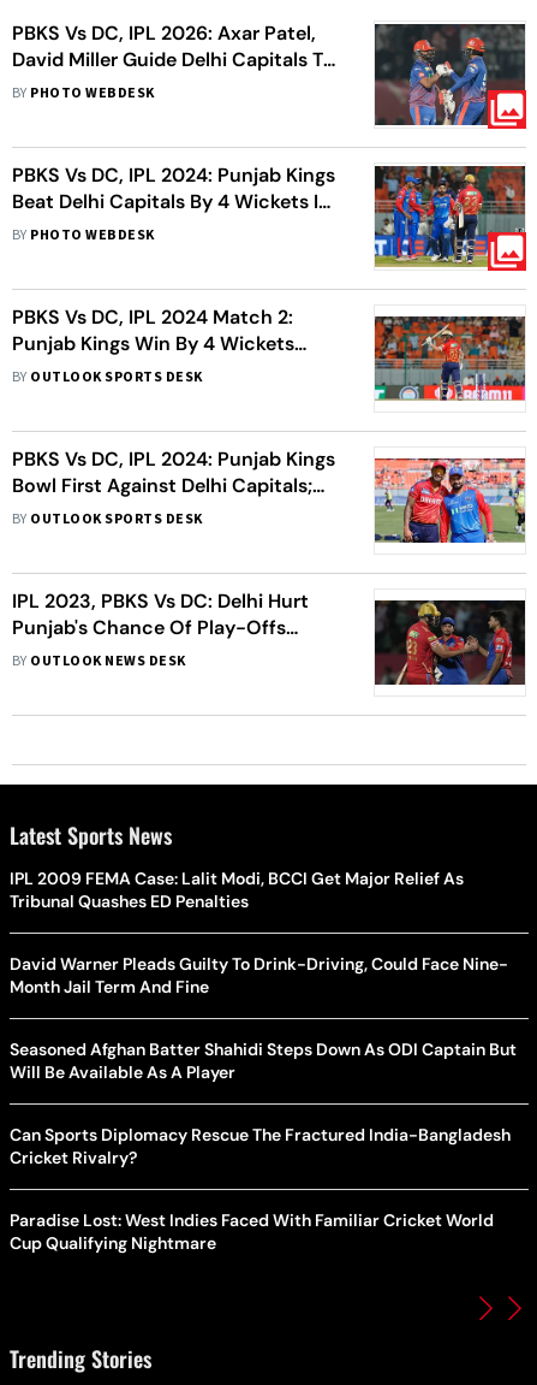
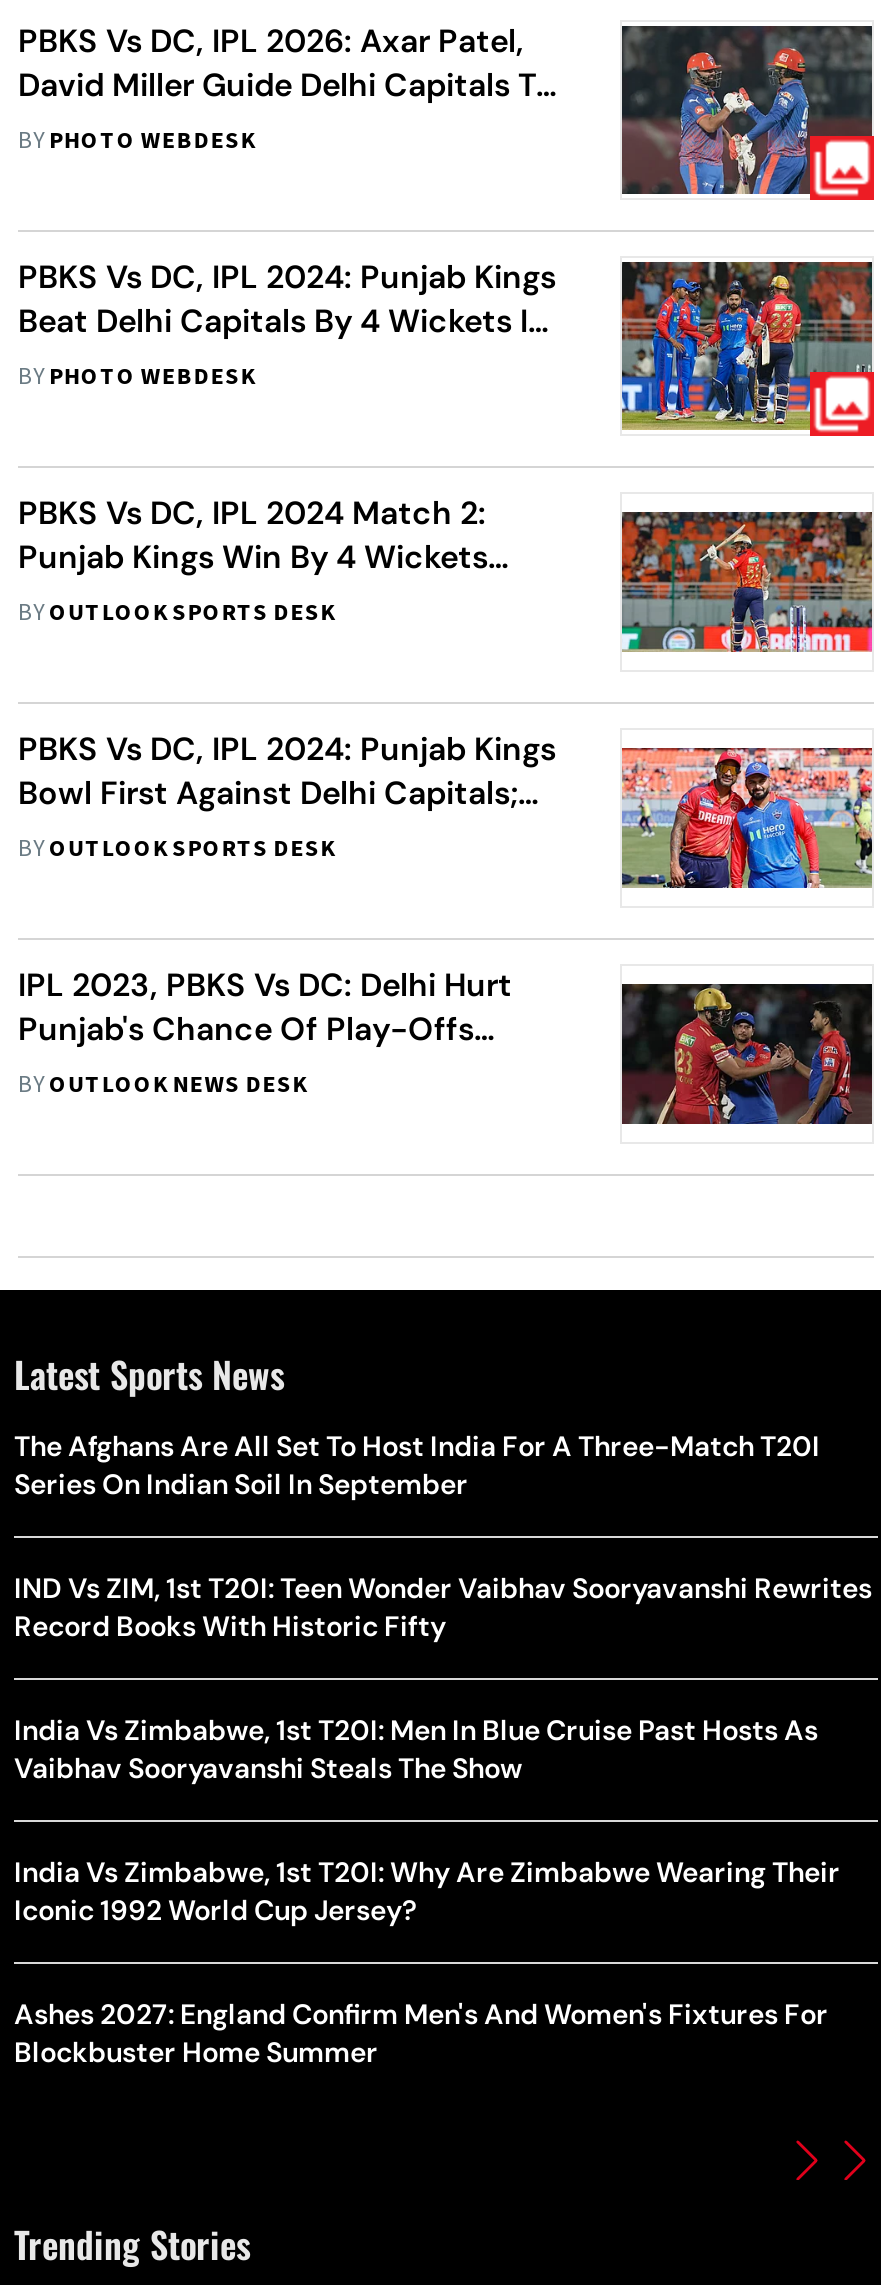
[10,868,464,912] IPL 2009 FEMA Case: Lalit Modi, BCCI Get Major Relief As | Tribunal Quashes ED Penalties -> [14,1428,820,1502] The Afghans Are All Set To Host India For A Three-Match T20I | Series On Indian Soil In September
[10,953,508,998] David Warner Pleads Guilty To Drink-Driving, Could Face Nine- | Month Jail Term And Fine -> [14,1570,872,1644] IND Vs ZIM, 1st T20I: Teen Wonder Vaibhav Sooryavanshi Rewrites | Record Books With Historic Fifty
[10,1038,517,1083] Seasoned Afghan Batter Shahidi Steps Down As ODI Captain But | Will Be Available As A Player -> [14,1712,818,1786] India Vs Zimbabwe, 1st T20I: Men In Blue Cruise Past Hosts As | Vaibhav Sooryavanshi Steals The Show
[10,1124,511,1168] Can Sports Diplomacy Rescue The Fractured India-Bangladesh | Cricket Rivalry? -> [14,1854,840,1928] India Vs Zimbabwe, 1st T20I: Why Are Zimbabwe Wearing Their | Iconic 1992 World Cup Jersey?
[10,1209,494,1254] Paradise Lost: West Indies Faced With Familiar Cricket World | Cup Qualifying Nightmare -> [14,1996,828,2070] Ashes 2027: England Confirm Men's And Women's Fixtures For | Blockbuster Home Summer

